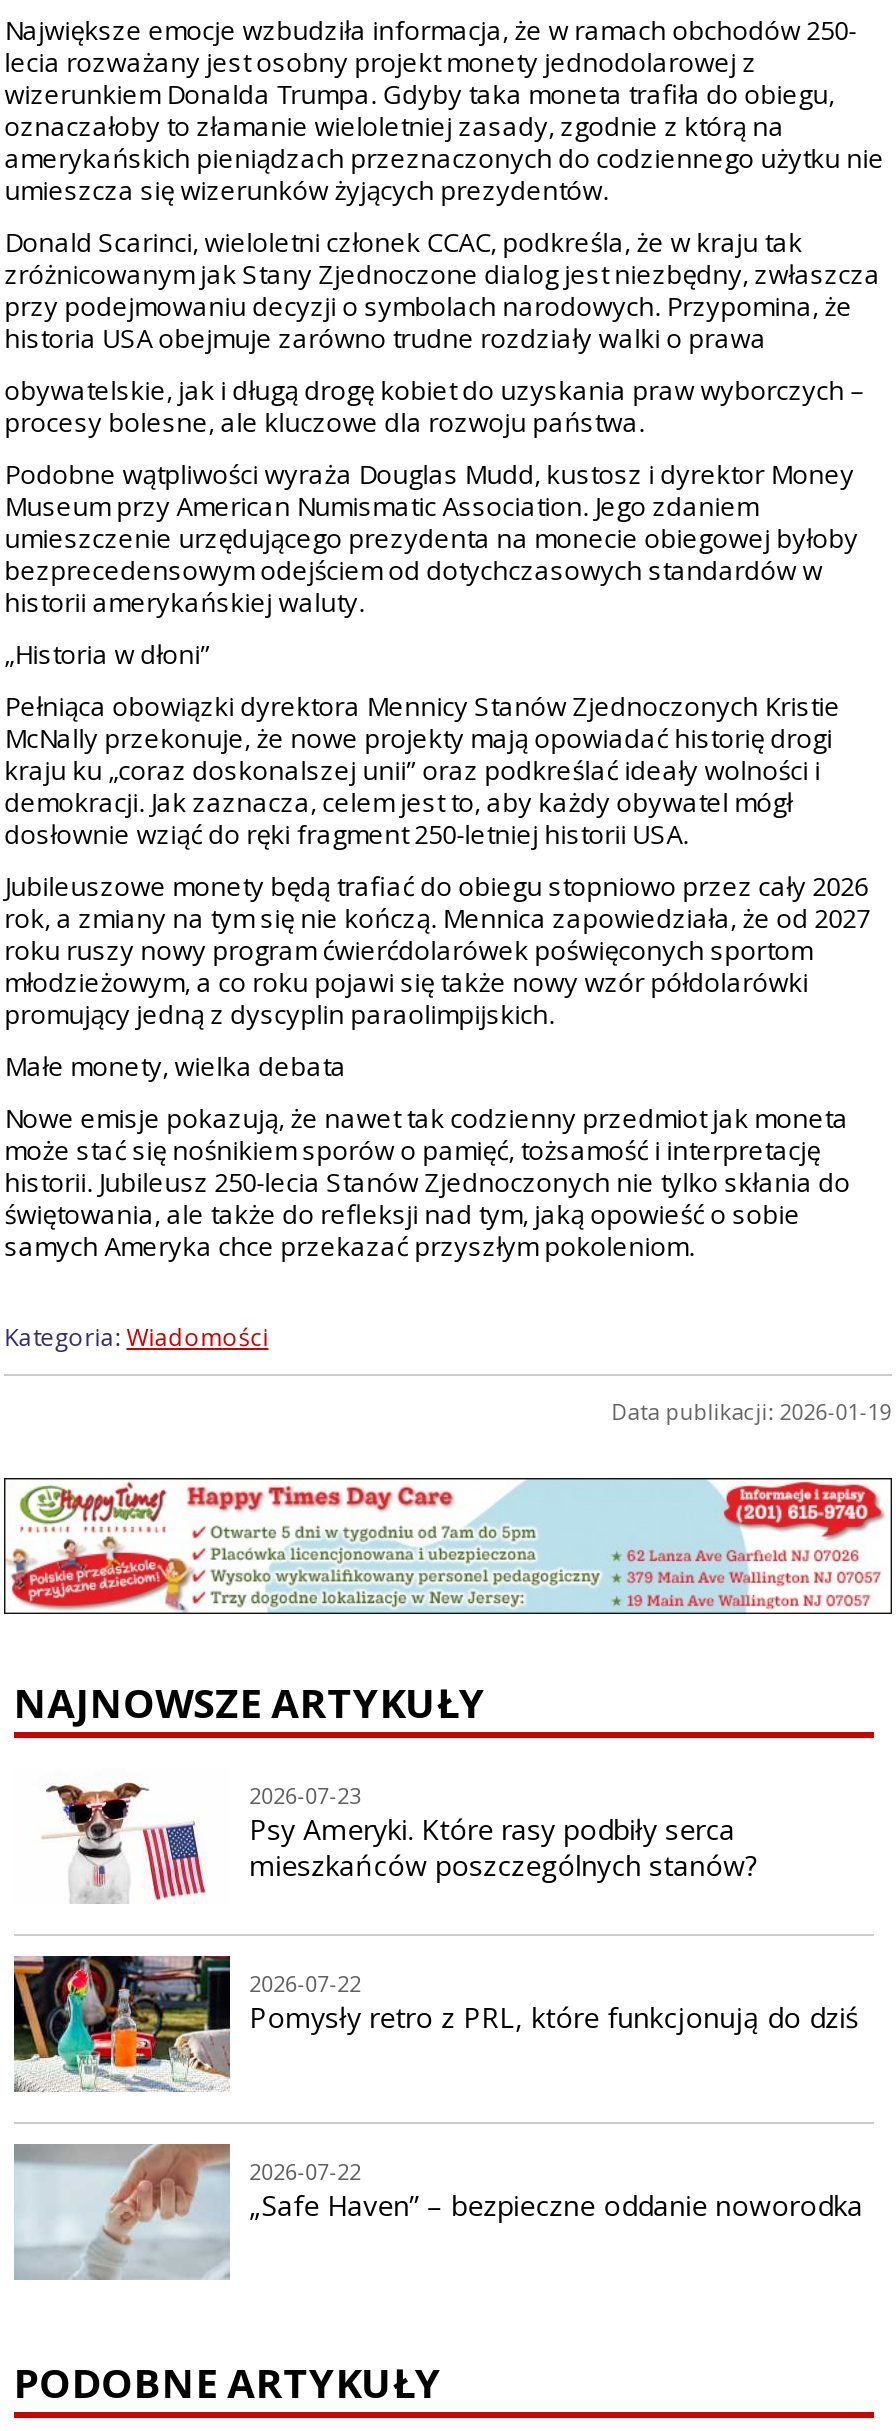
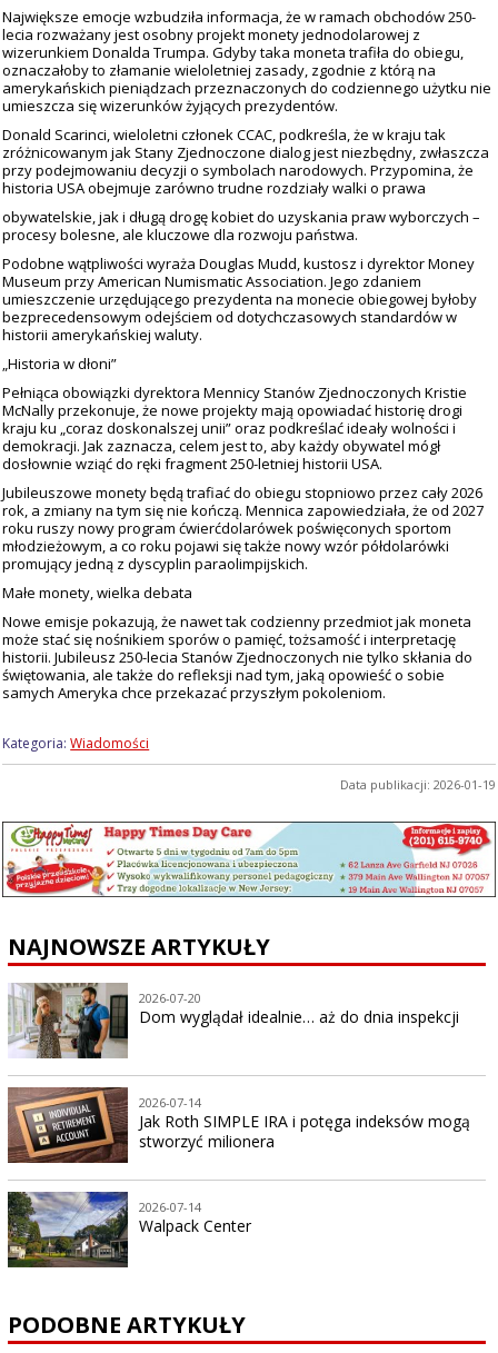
[16,1768,757,1904] [image] | 2026-07-23 | Psy Ameryki. Które rasy podbiły serca | mieszkańców poszczególnych stanów? -> [8,982,459,1059] [image] | 2026-07-20 | Dom wyglądał idealnie… aż do dnia inspekcji
[12,1954,859,2092] [image] | 2026-07-22 | Pomysły retro z PRL, które funkcjonują do dziś -> [7,1086,470,1164] [image] | 2026-07-14 | Jak Roth SIMPLE IRA i potęga indeksów mogą | stworzyć milionera
[14,2142,863,2280] [image] | 2026-07-22 | „Safe Haven” – bezpieczne oddanie noworodka -> [7,1191,251,1269] [image] | 2026-07-14 | Walpack Center

